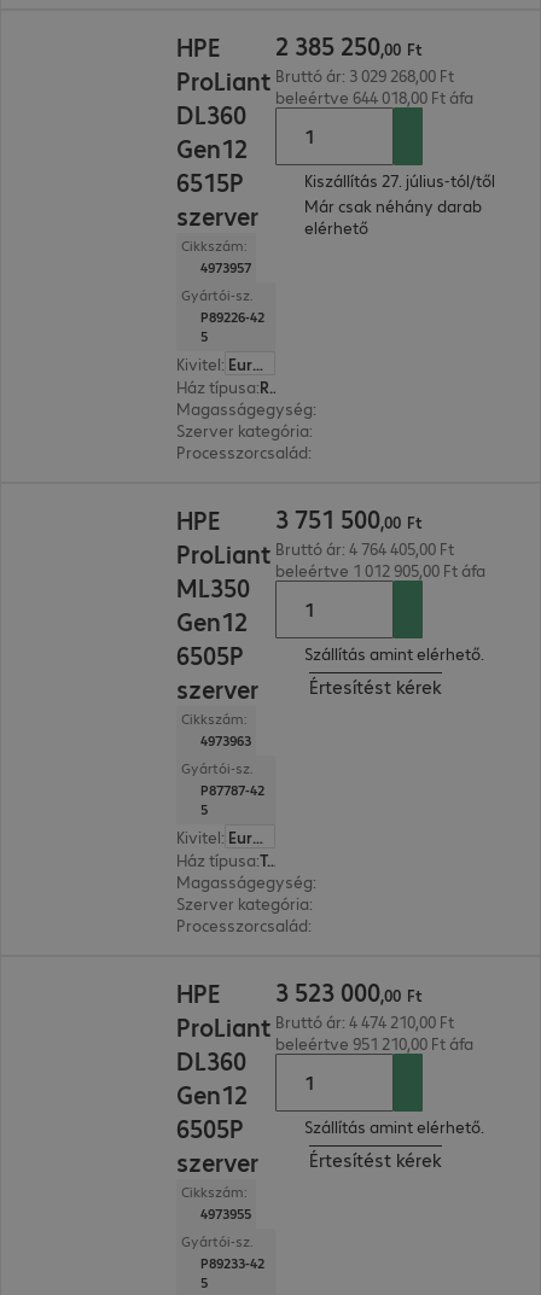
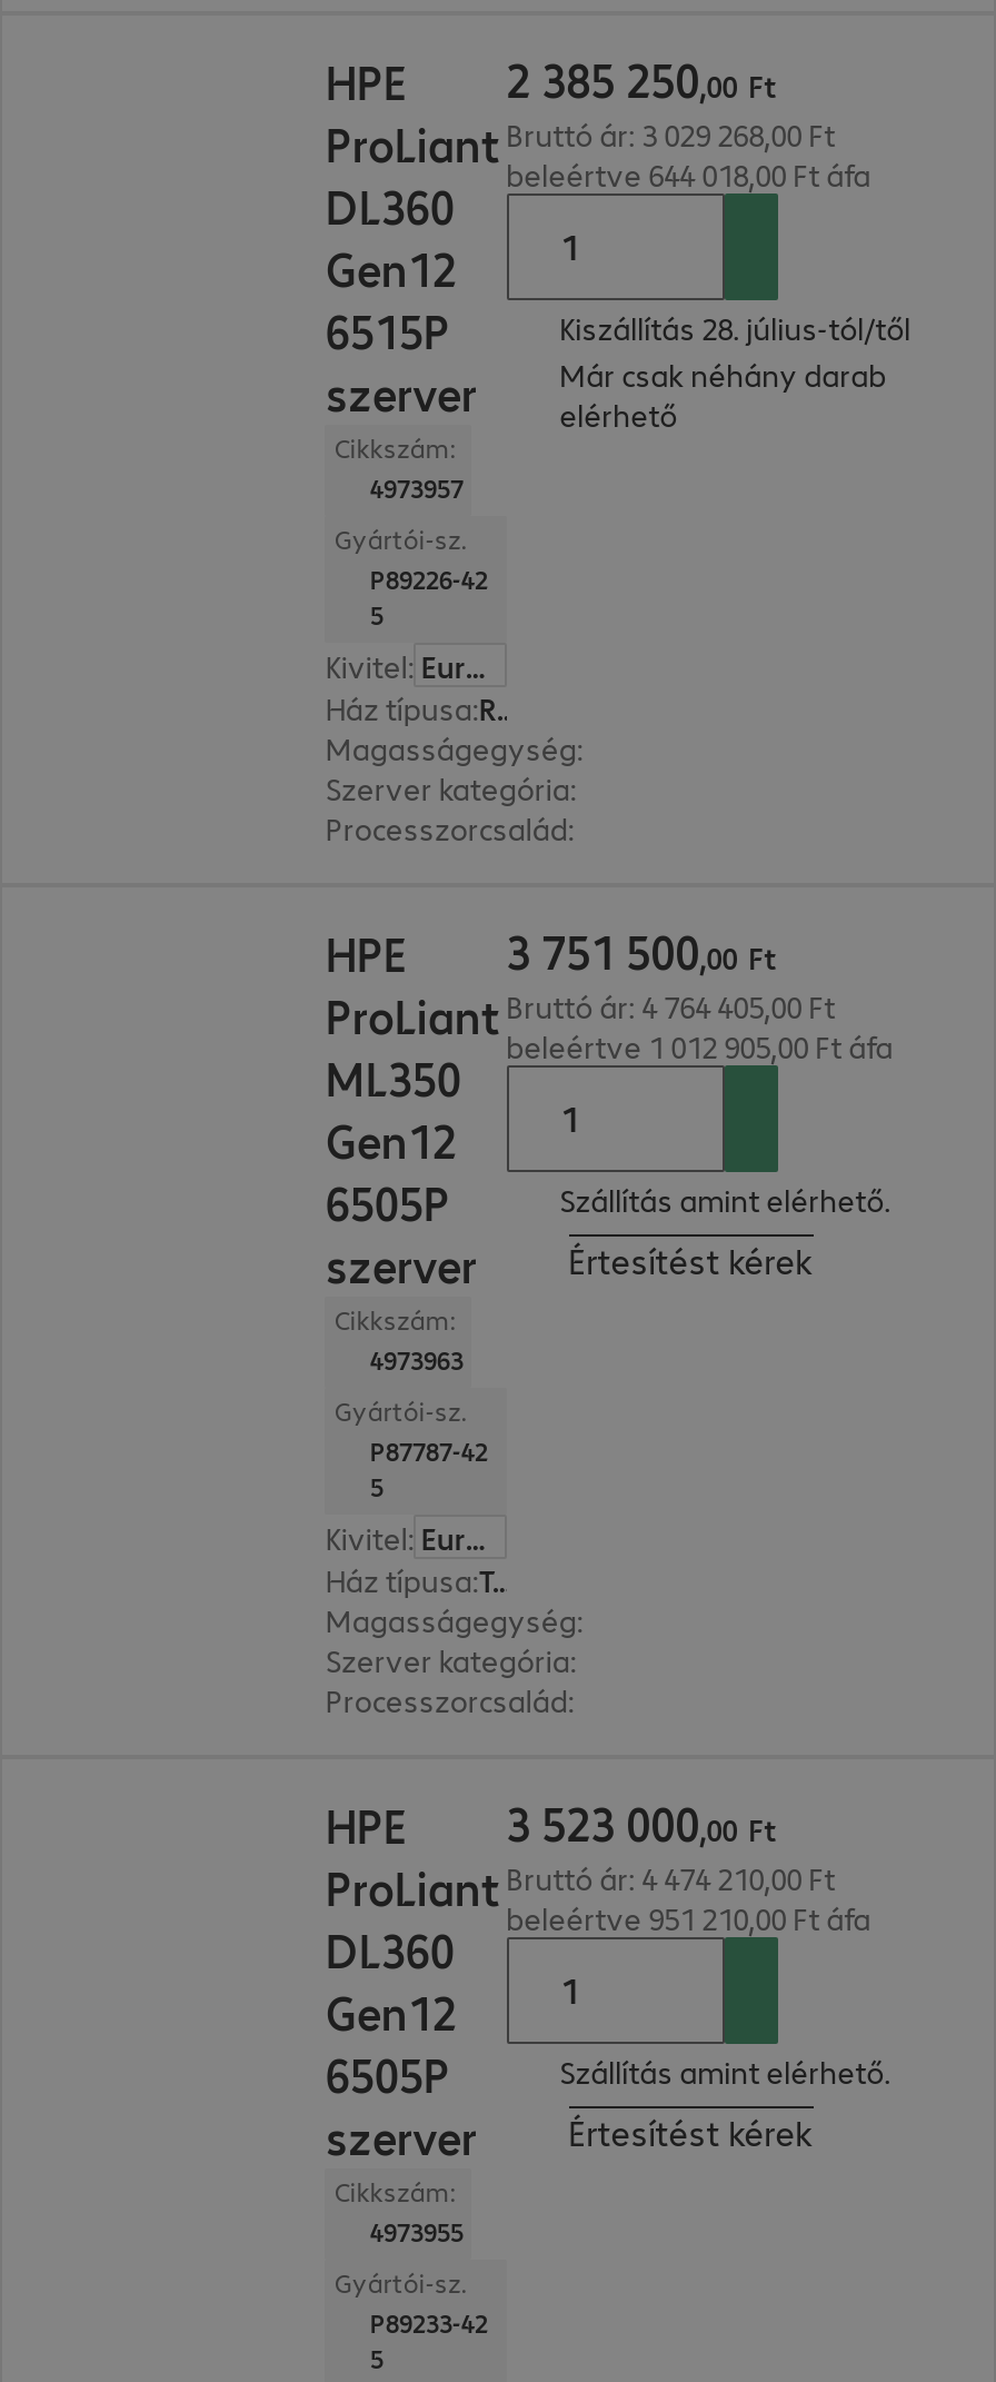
[304,169,495,191] Kiszállítás 27. július-tól/től -> [560,307,911,347] Kiszállítás 28. július-tól/től

